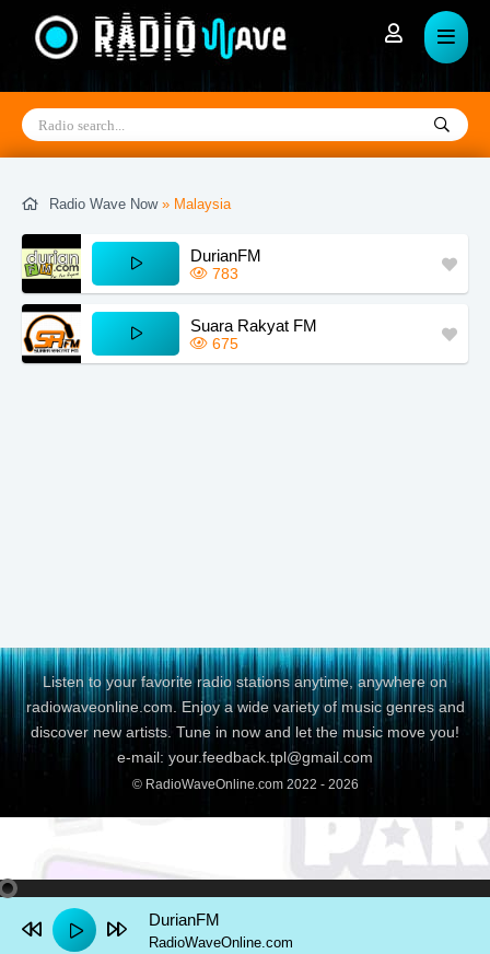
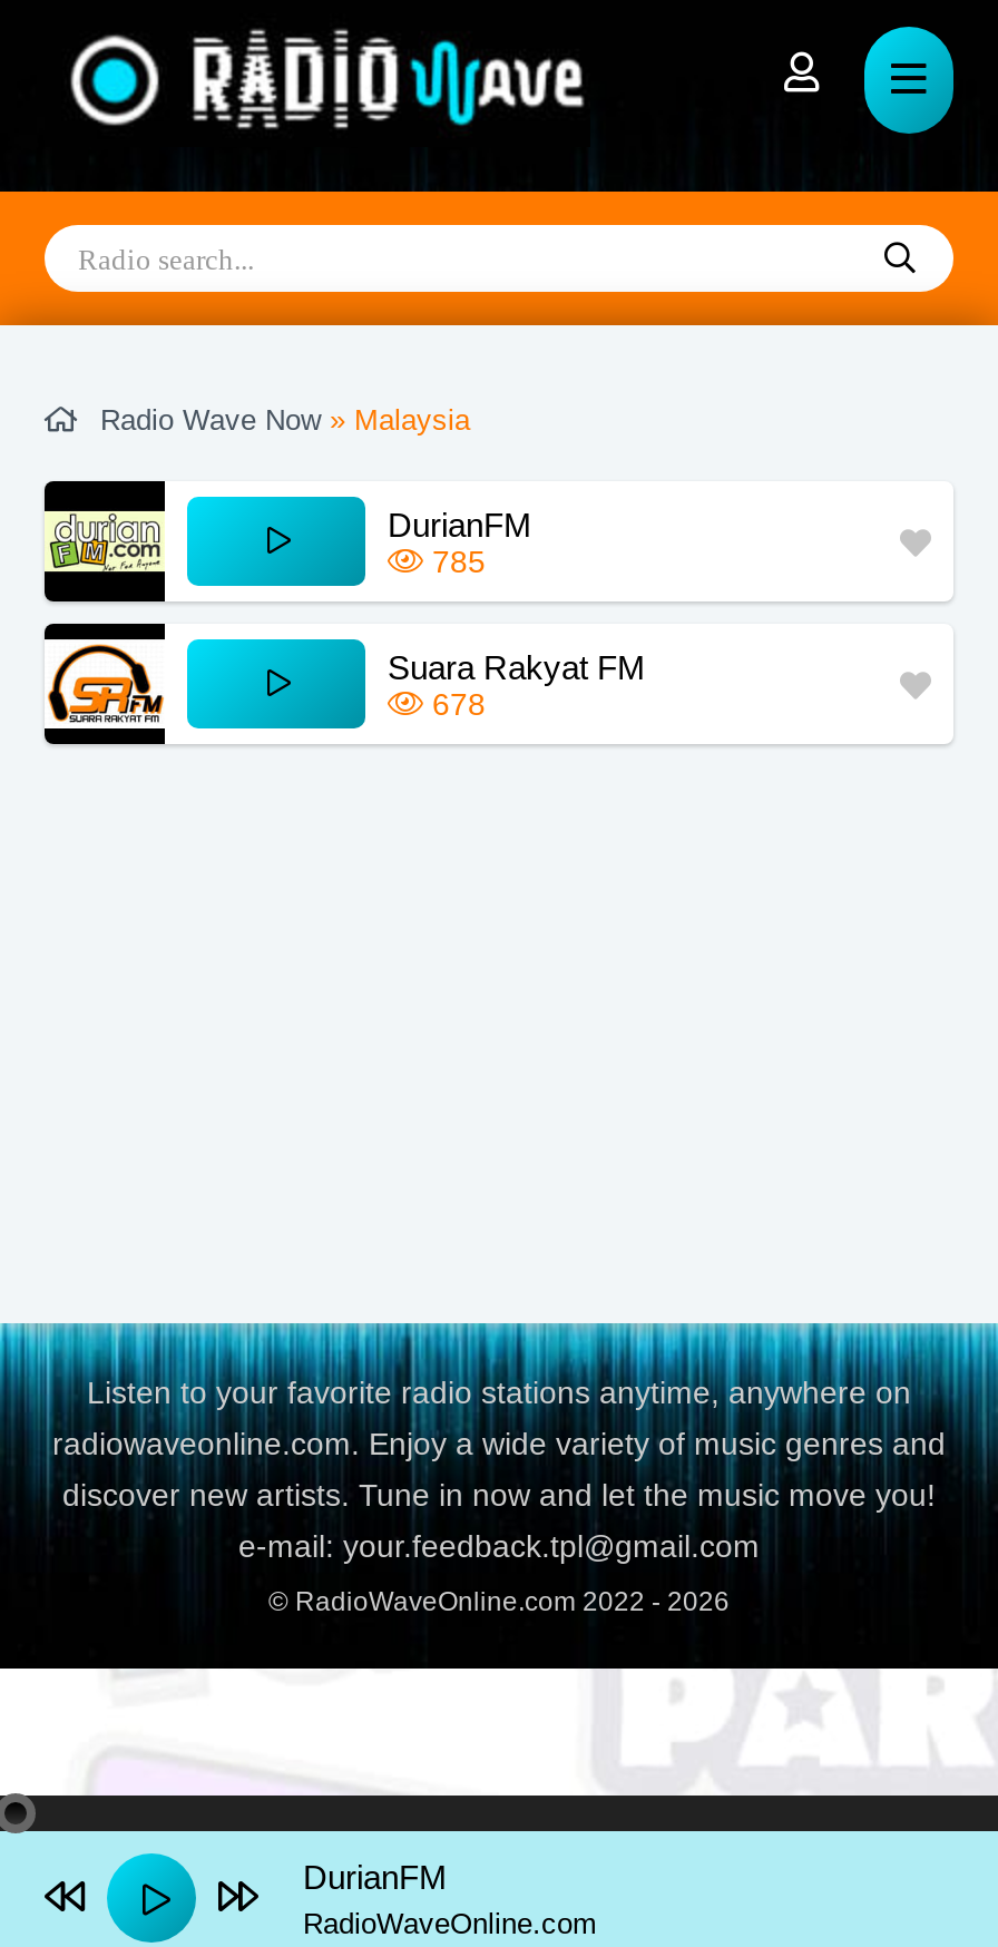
[208,264,238,282] 783 -> [423,542,486,578] 785
[208,334,238,352] 675 -> [423,685,486,721] 678

